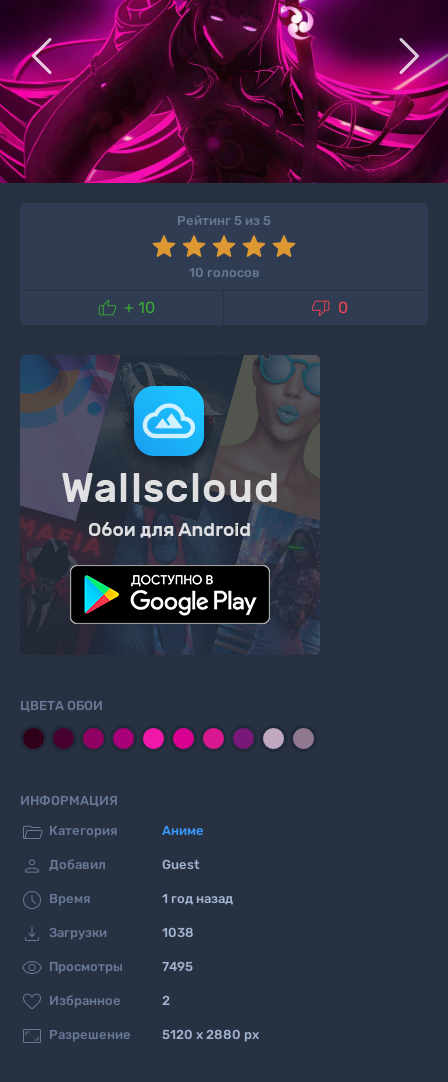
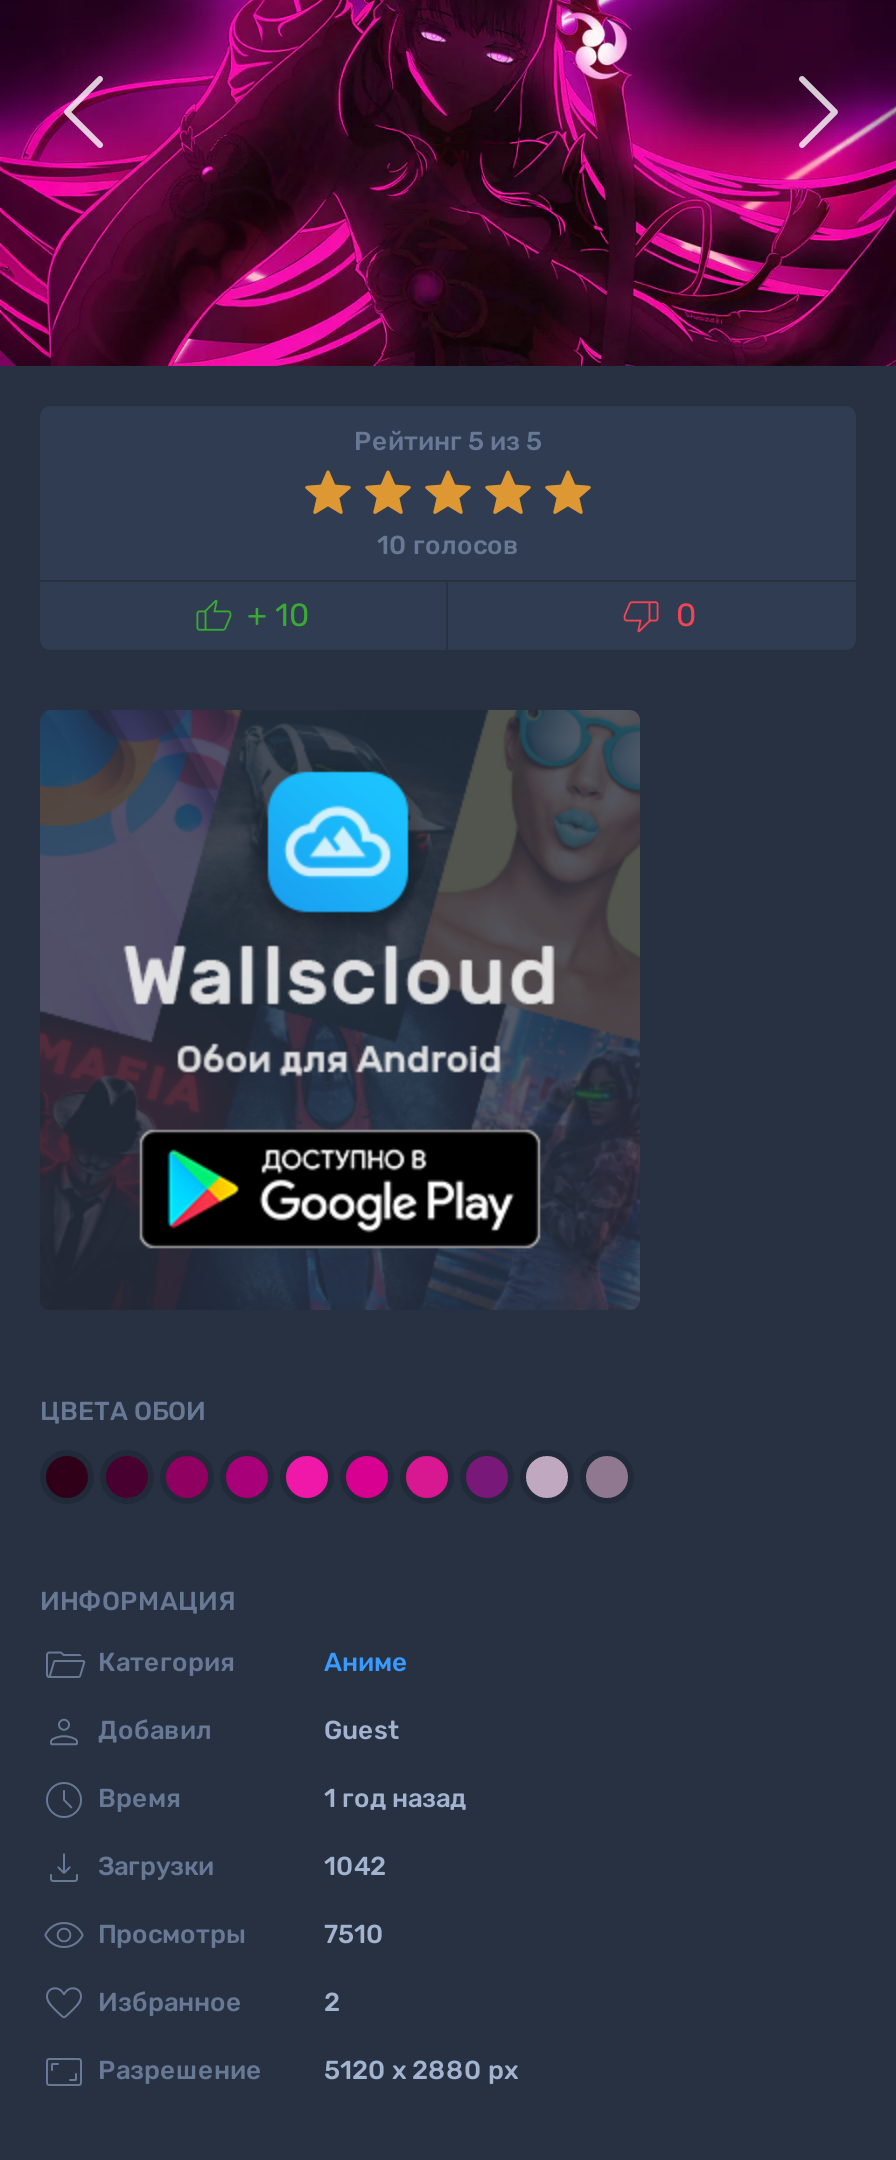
[162,925,194,940] 1038 -> [324,1851,386,1881] 1042
[162,959,193,974] 7495 -> [324,1919,384,1949] 7510

